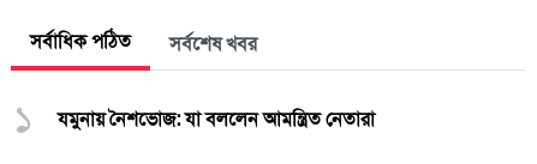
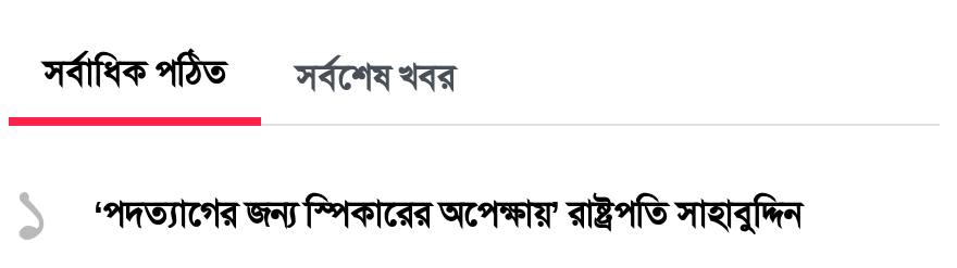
[58,107,375,132] যমুনায় নৈশভোজ: যা বললেন আমন্ত্রিত নেতারা -> [94,191,803,237] ‘পদত্যাগের জন্য স্পিকারের অপেক্ষায়’ রাষ্ট্রপতি সাহাবুদ্দিন

